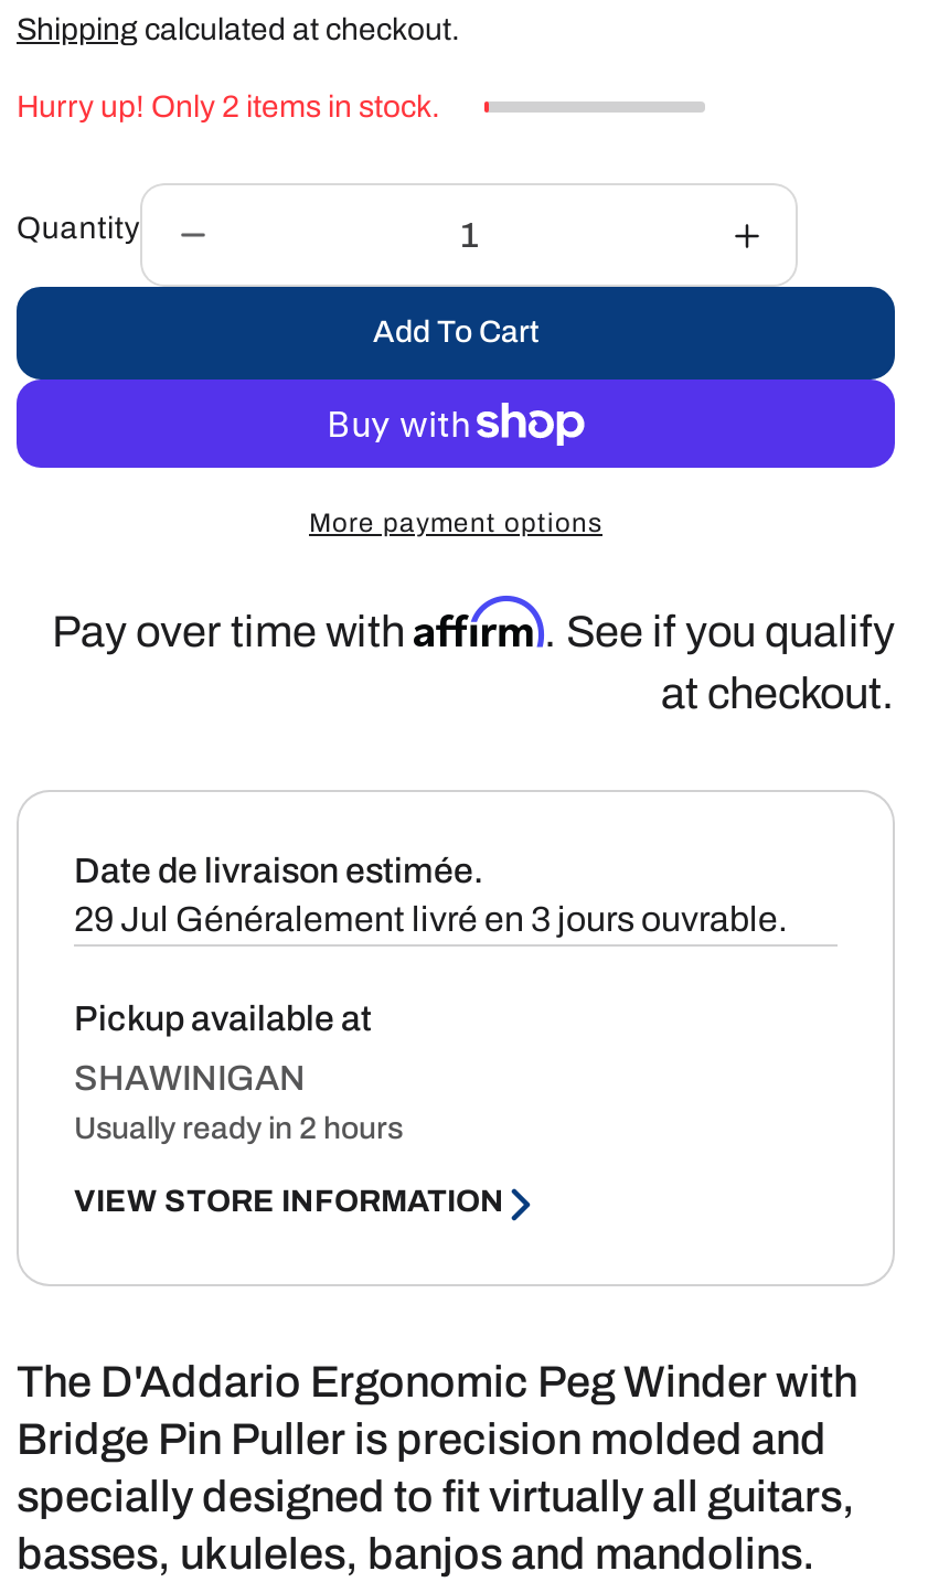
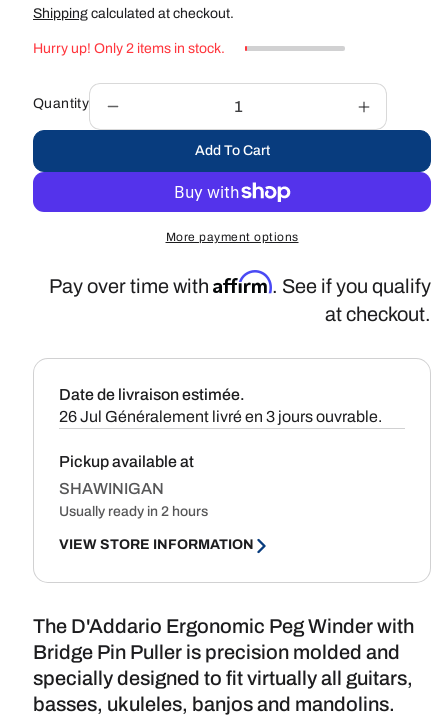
[74,900,787,938] 29 Jul Généralement livré en 3 jours ouvrable. -> [59,408,382,425] 26 Jul Généralement livré en 3 jours ouvrable.

